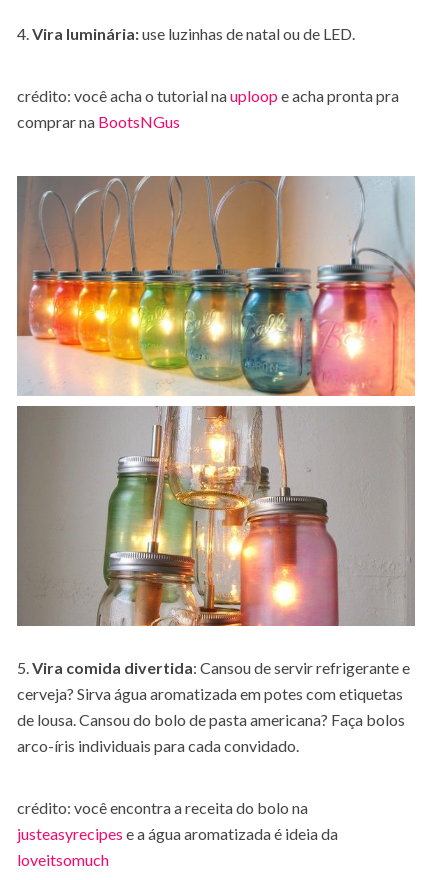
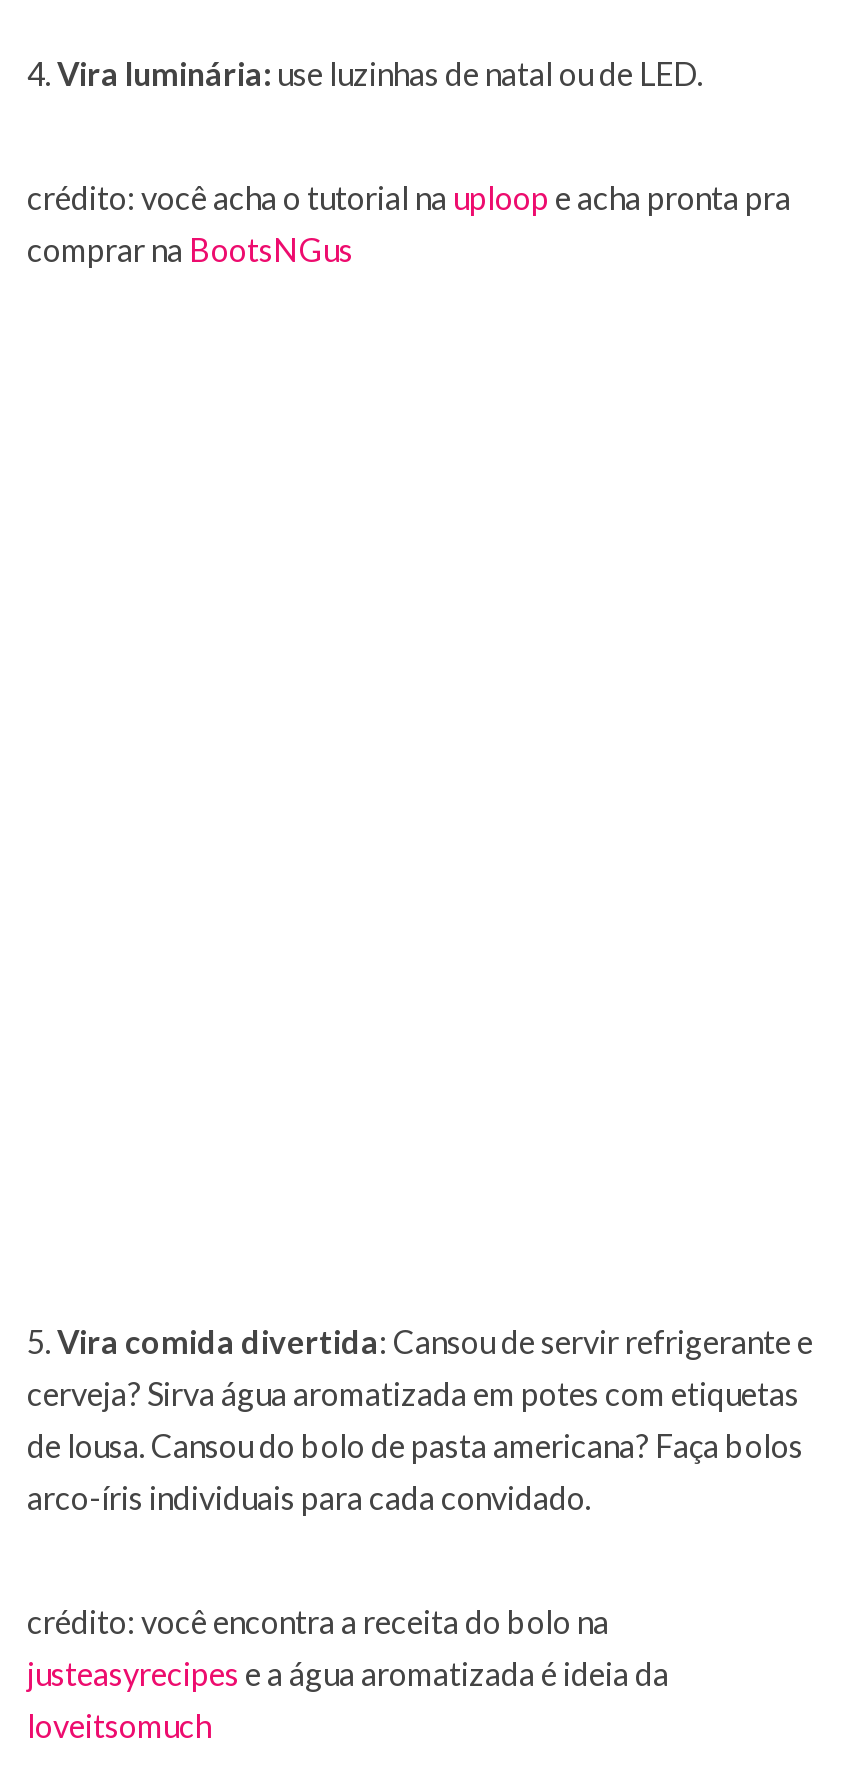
[16,175,416,397] [image] -> none
[16,405,416,627] [image] -> none

